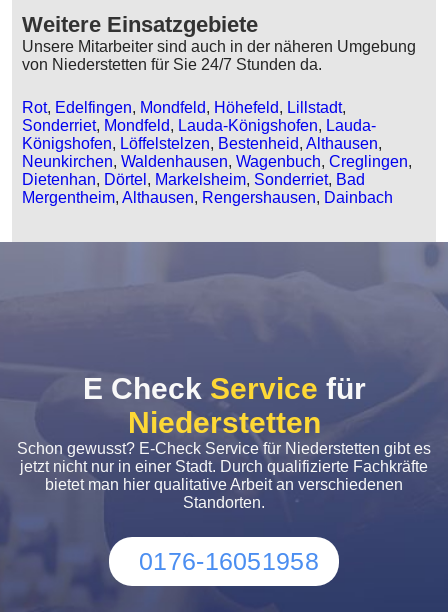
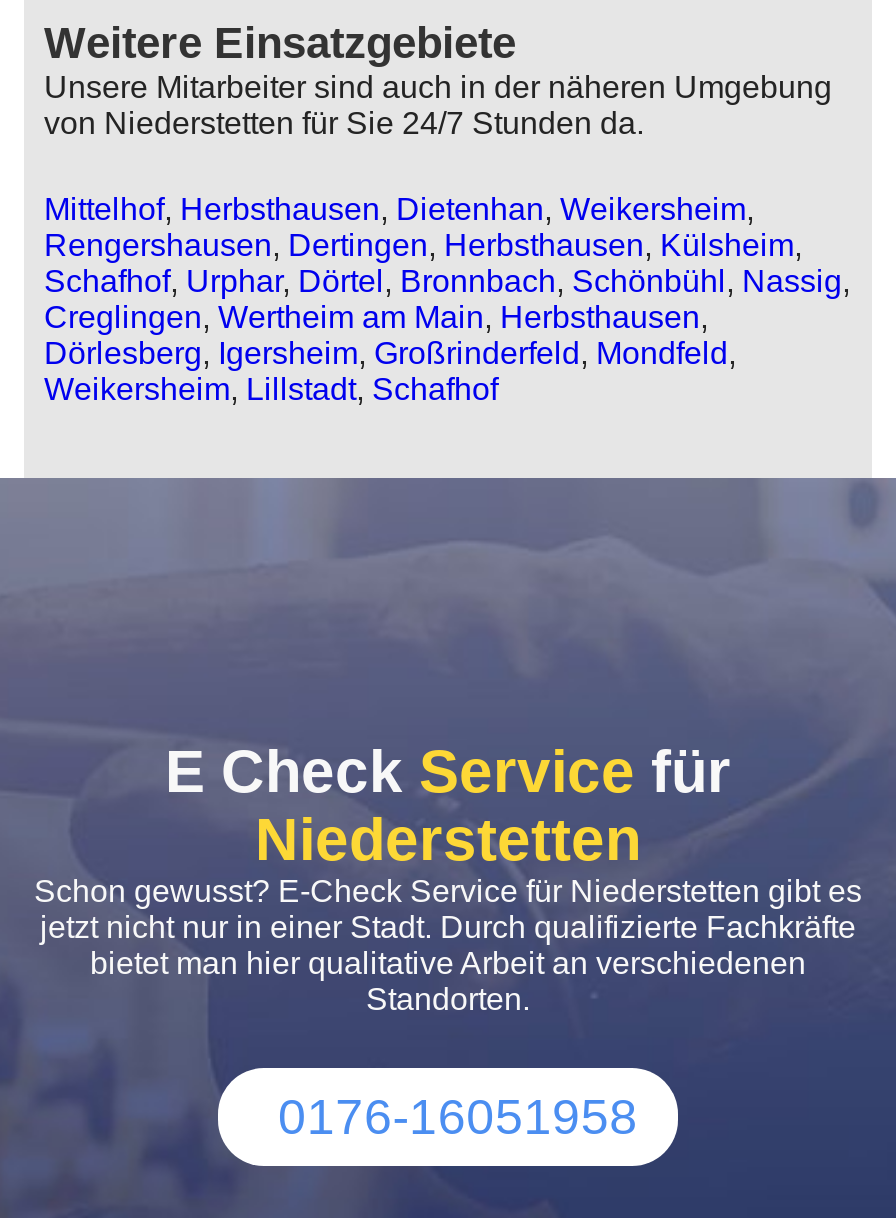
[22,99,412,206] Rot, Edelfingen, Mondfeld, Höhefeld, Lillstadt, | Sonderriet, Mondfeld, Lauda-Königshofen, Lauda- | Königshofen, Löffelstelzen, Bestenheid, Althausen, | Neunkirchen, Waldenhausen, Wagenbuch, Creglingen, | Dietenhan, Dörtel, Markelsheim, Sonderriet, Bad | Mergentheim, Althausen, Rengershausen, Dainbach -> [44,192,850,406] Mittelhof, Herbsthausen, Dietenhan, Weikersheim, | Rengershausen, Dertingen, Herbsthausen, Külsheim, | Schafhof, Urphar, Dörtel, Bronnbach, Schönbühl, Nassig, | Creglingen, Wertheim am Main, Herbsthausen, | Dörlesberg, Igersheim, Großrinderfeld, Mondfeld, | Weikersheim, Lillstadt, Schafhof

